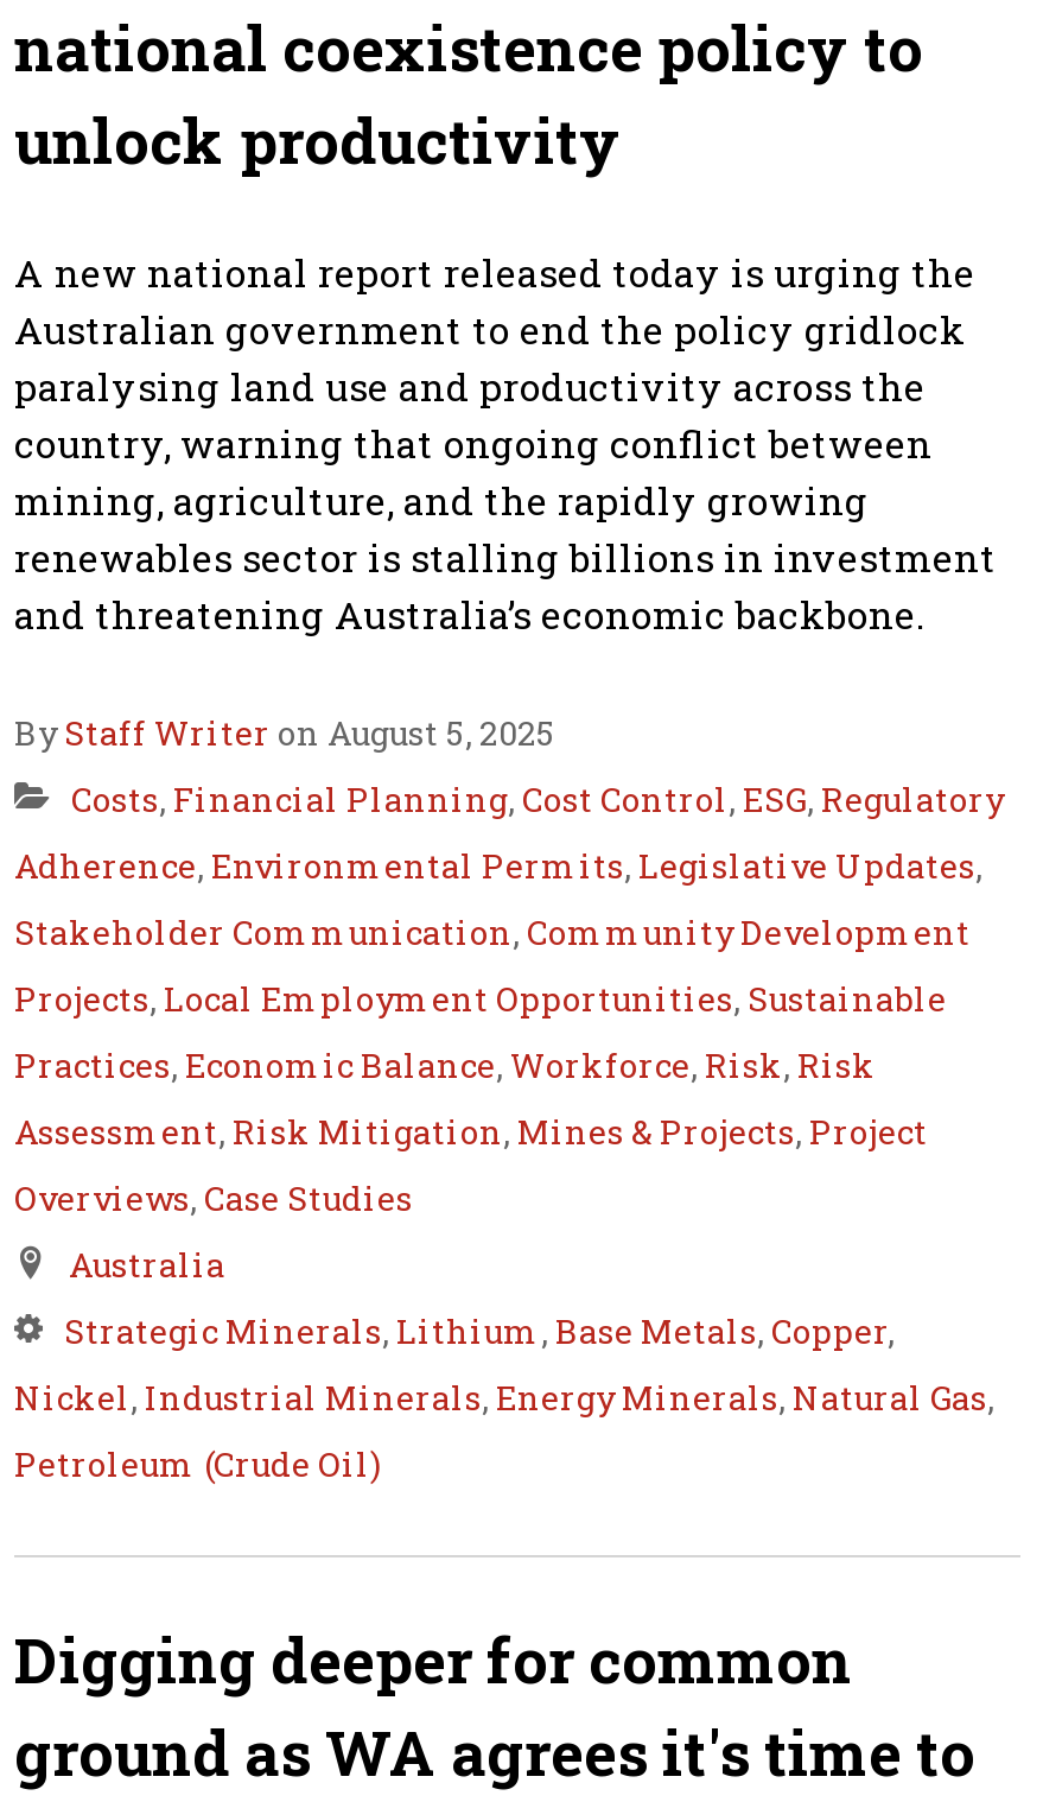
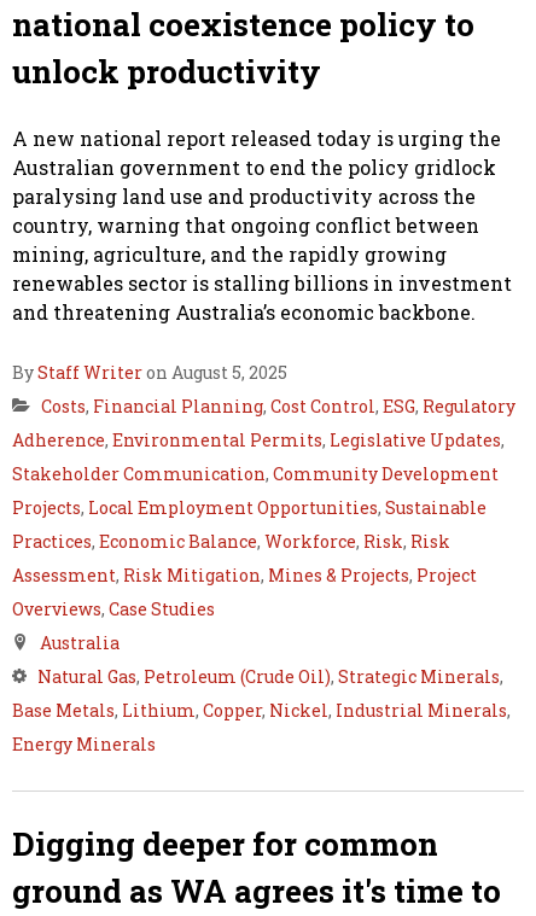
[64,1309,895,1354] Strategic Minerals, Lithium, Base Metals, Copper, -> [37,665,503,688] Natural Gas, Petroleum (Crude Oil), Strategic Minerals,
[14,1375,994,1420] Nickel, Industrial Minerals, Energy Minerals, Natural Gas, -> [12,699,511,722] Base Metals, Lithium, Copper, Nickel, Industrial Minerals,
[14,1442,382,1487] Petroleum (Crude Oil) -> [12,733,156,756] Energy Minerals

